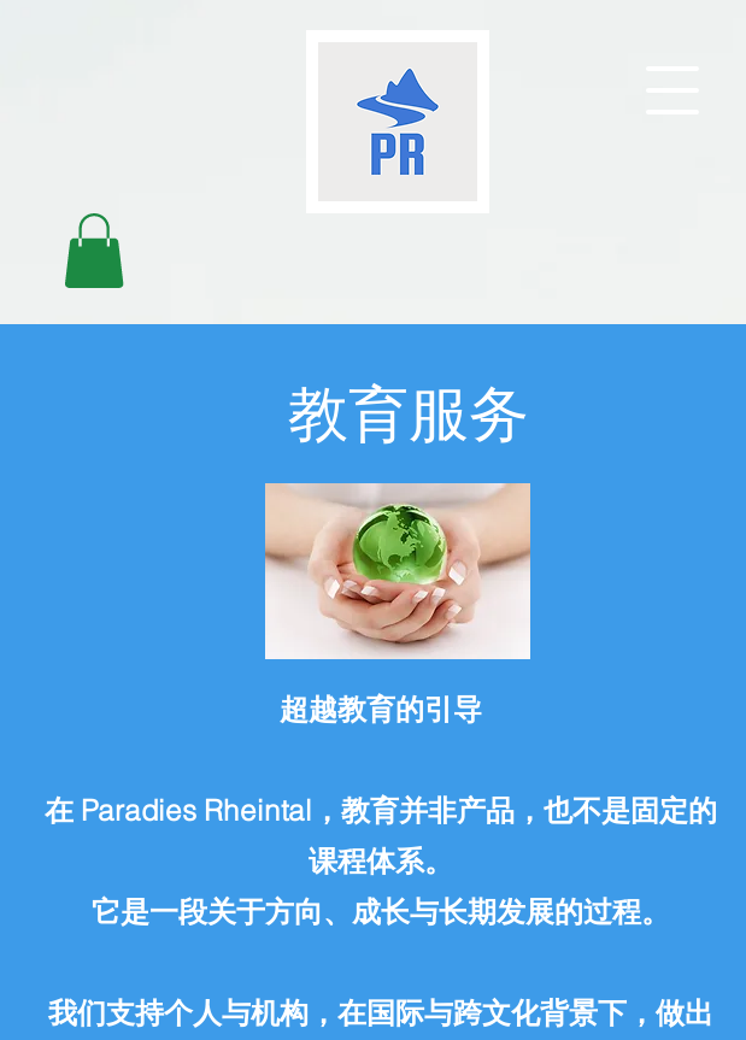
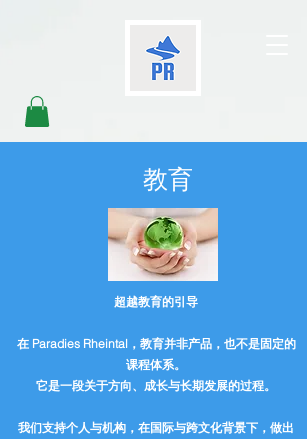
[288,370,529,450] 教育服务 -> [142,161,192,194] 教育

